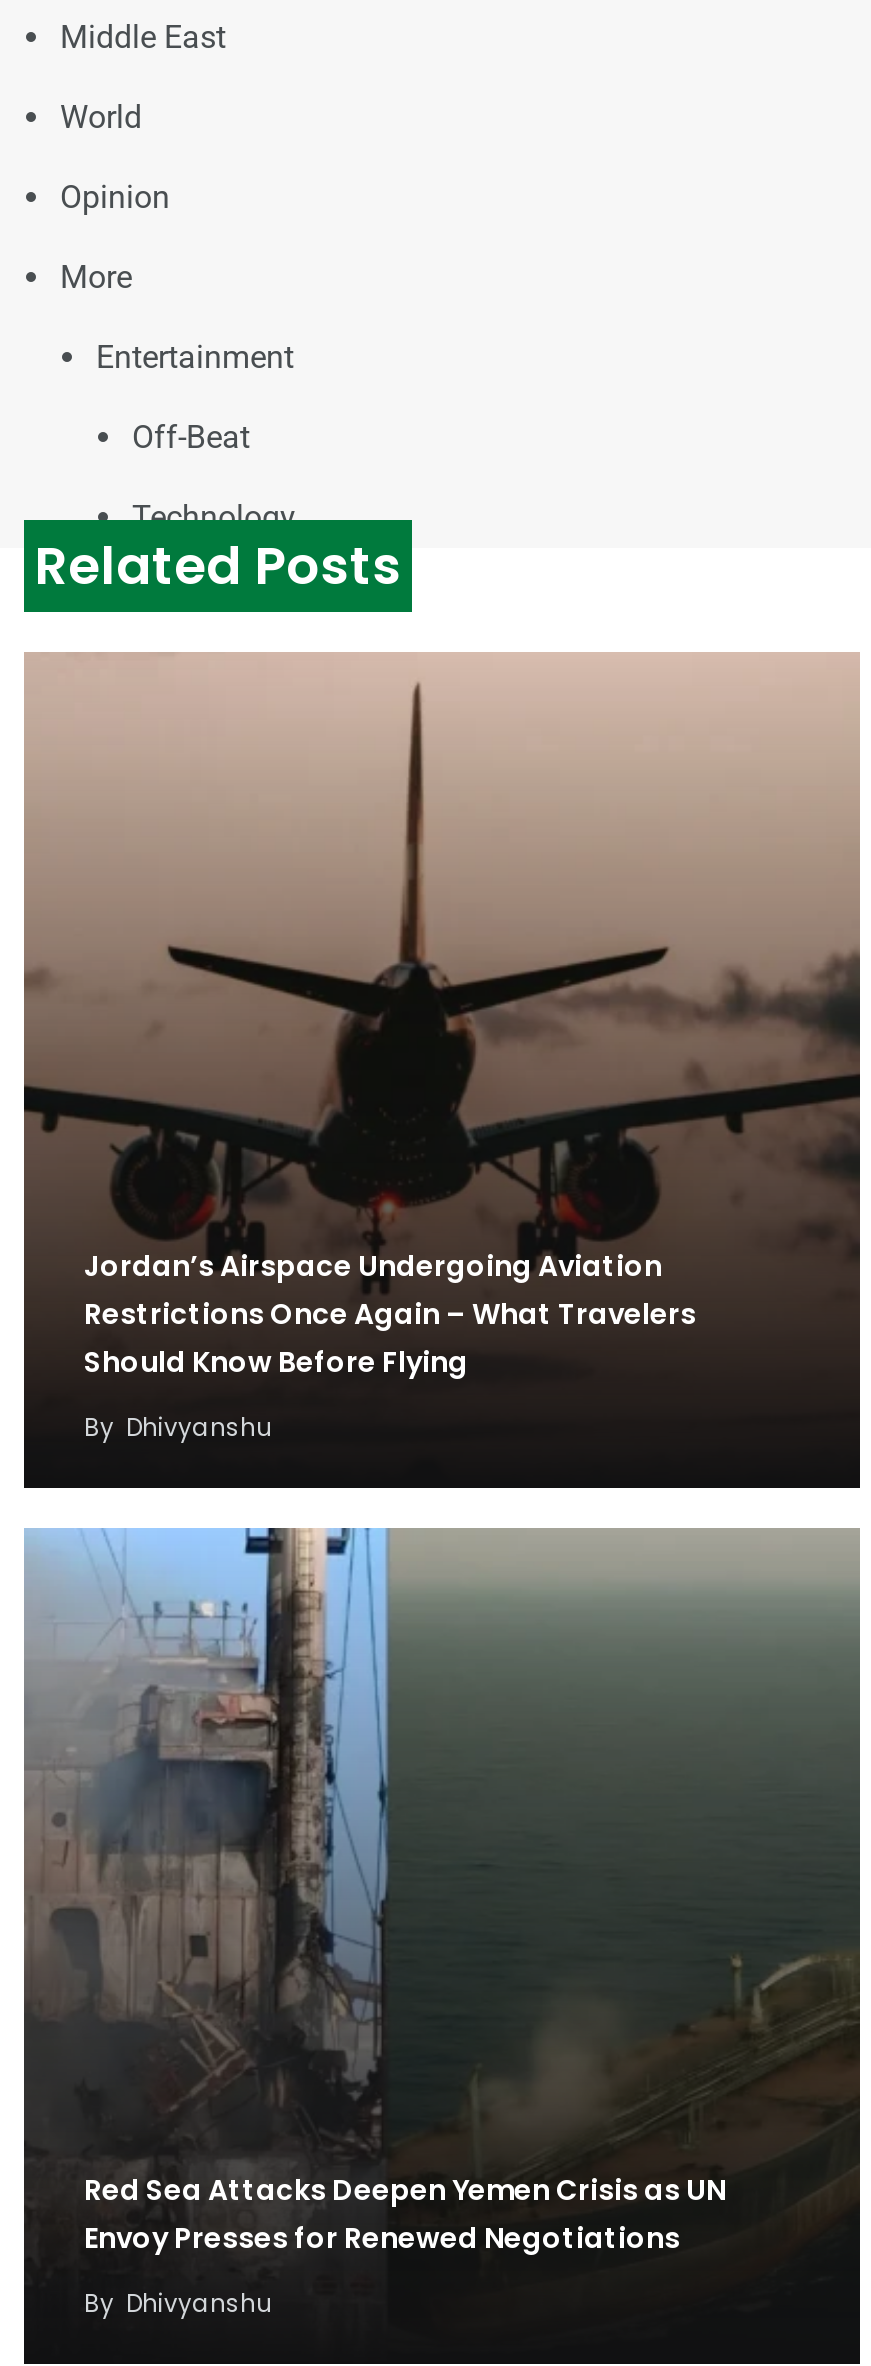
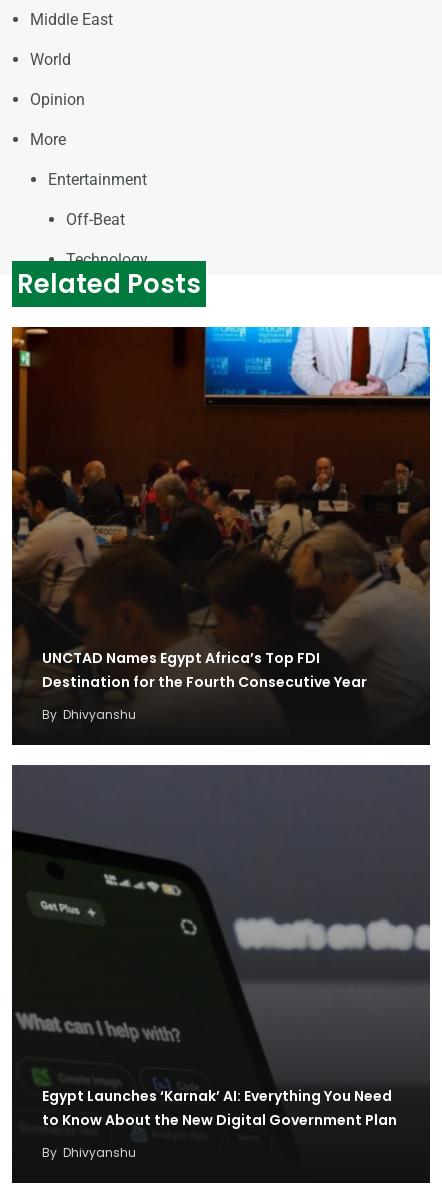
[22,652,862,1382] [image] | Jordan’s Airspace Undergoing Aviation | Restrictions Once Again – What Travelers | Should Know Before Flying -> [11,326,431,692] [image] | UNCTAD Names Egypt Africa’s Top FDI | Destination for the Fourth Consecutive Year
[22,1526,860,2258] [image] | Red Sea Attacks Deepen Yemen Crisis as UN | Envoy Presses for Renewed Negotiations -> [11,764,430,1130] [image] | Egypt Launches ‘Karnak’ AI: Everything You Need | to Know About the New Digital Government Plan

